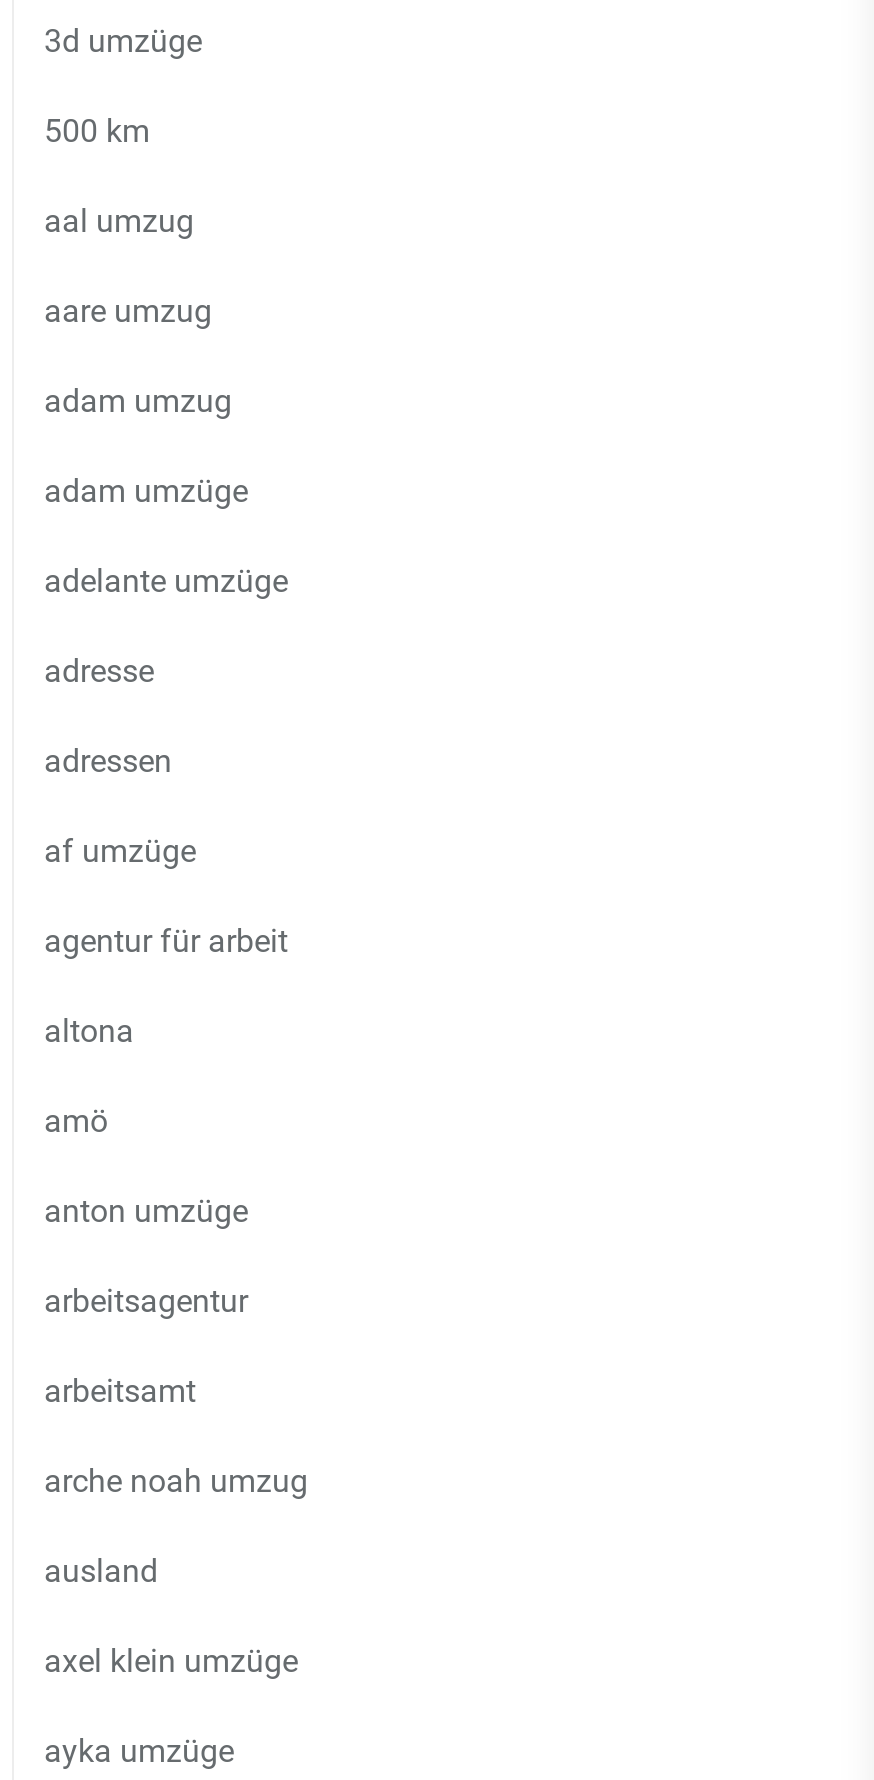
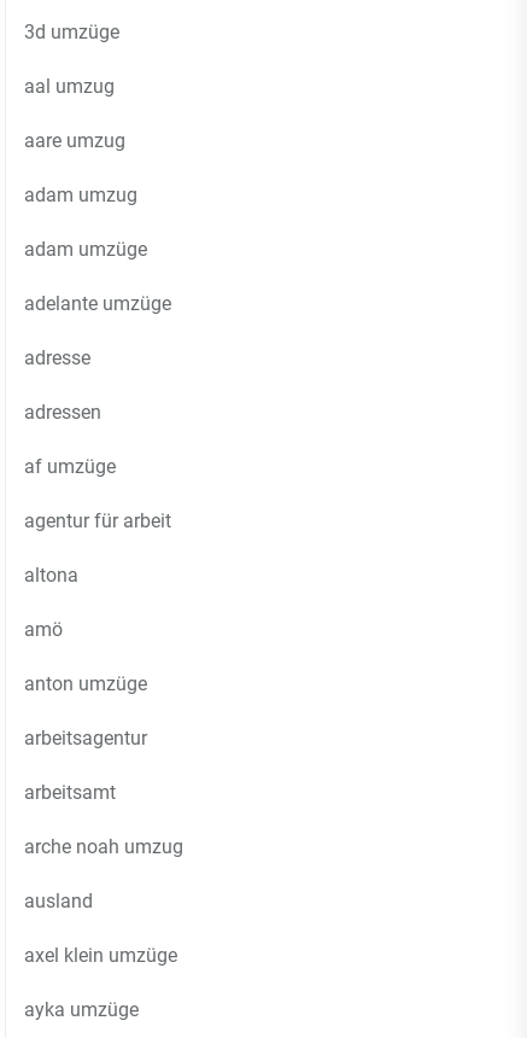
[44,112,150,150] 500 km -> none

